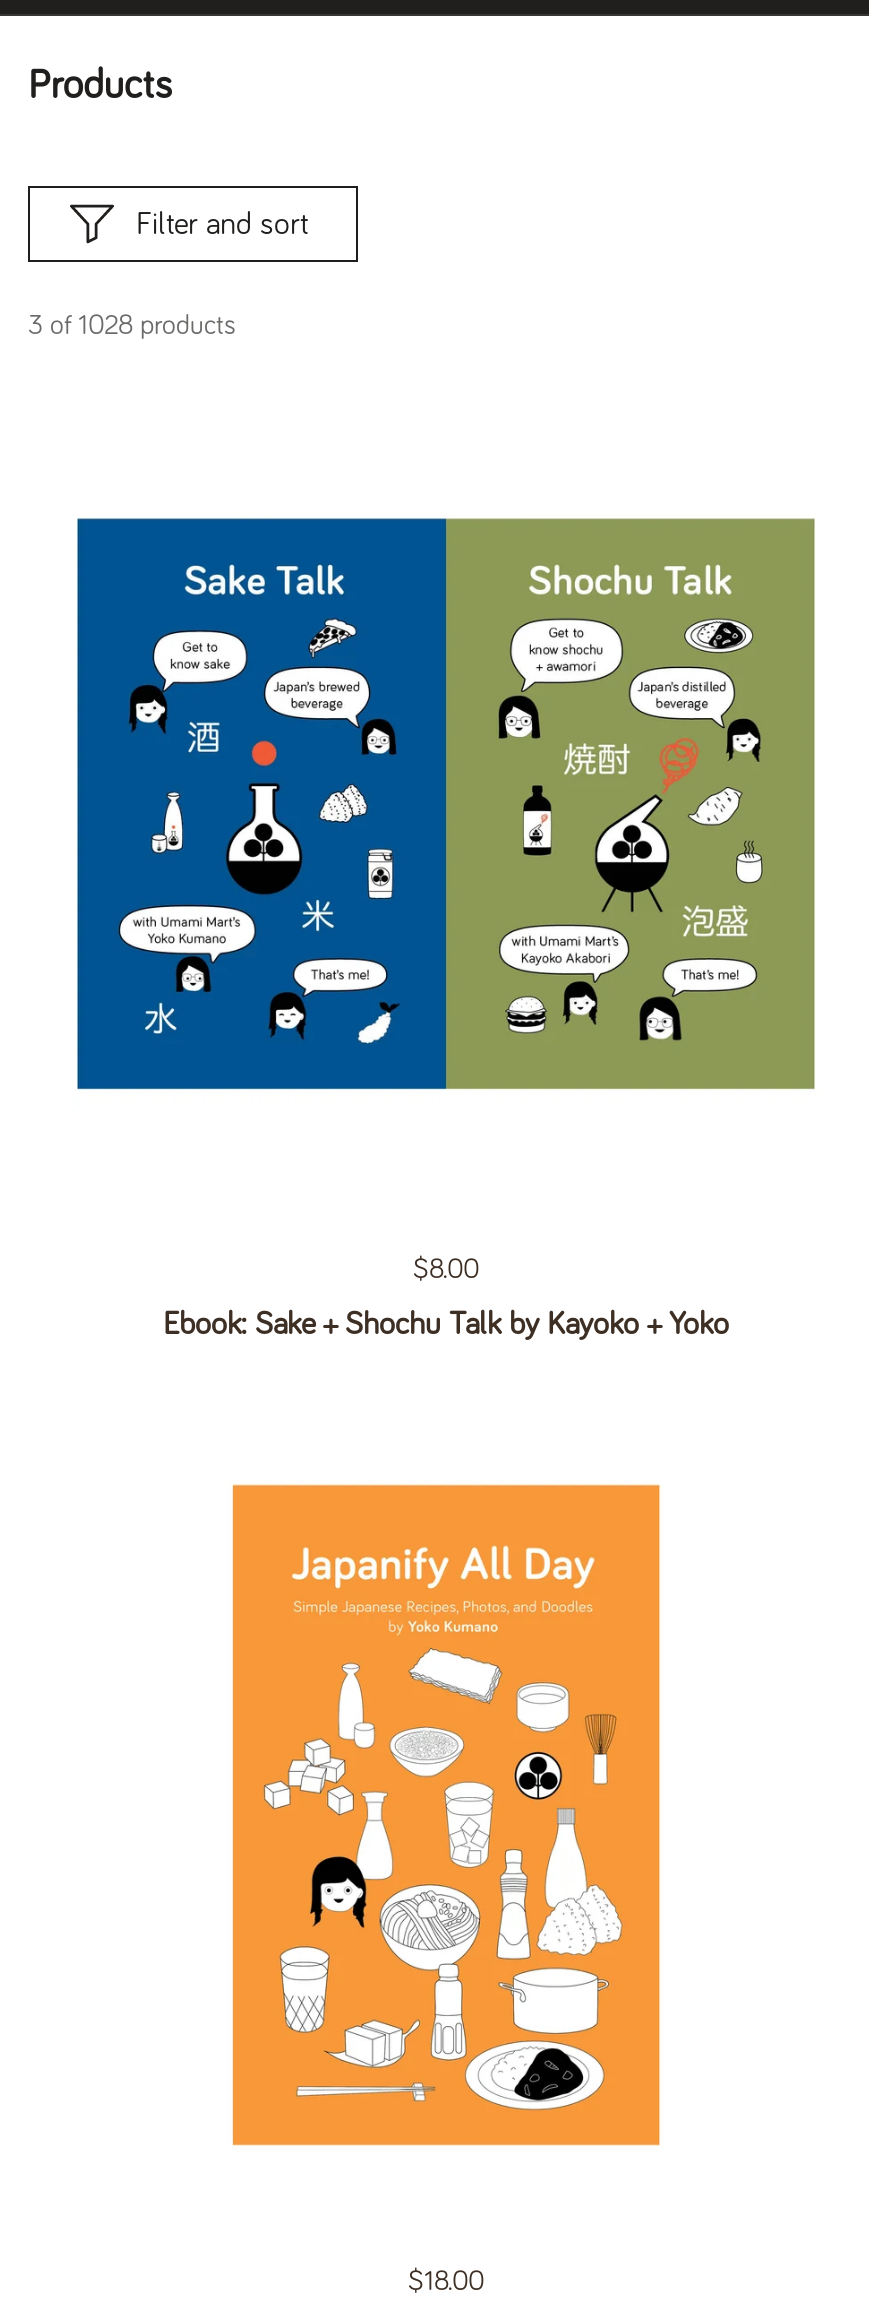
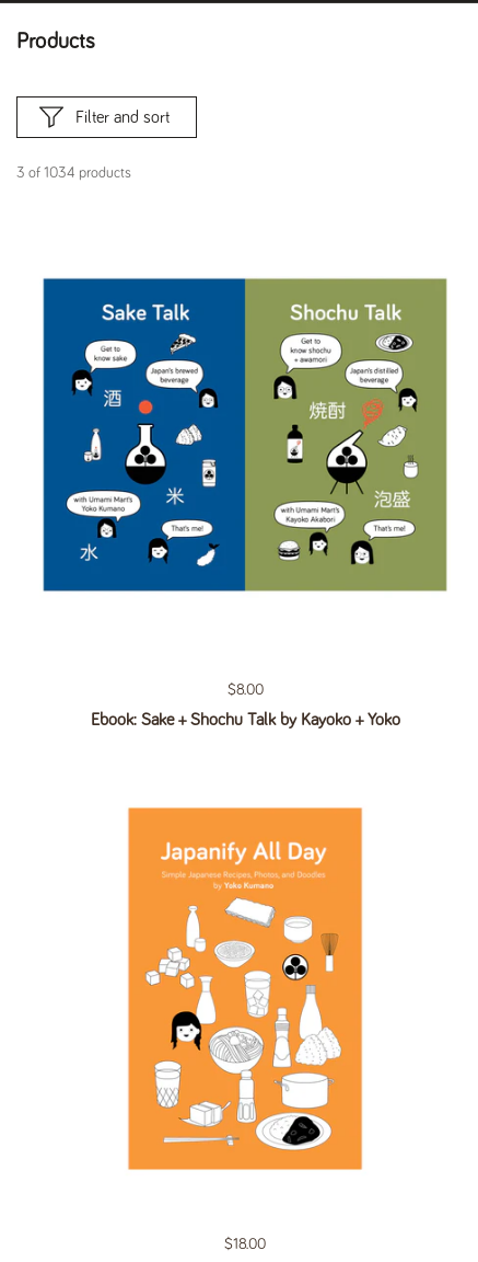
[28,312,236,340] 3 of 1028 products -> [16,165,131,181] 3 of 1034 products

